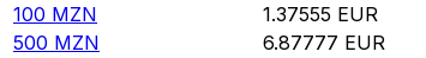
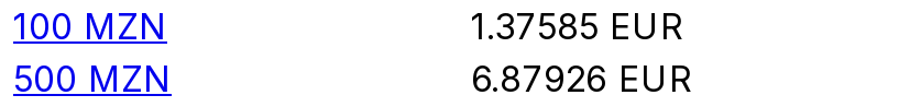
[263,3,378,26] 1.37555 EUR -> [471,5,684,49] 1.37585 EUR
[263,31,385,55] 6.87777 EUR -> [471,57,693,101] 6.87926 EUR

